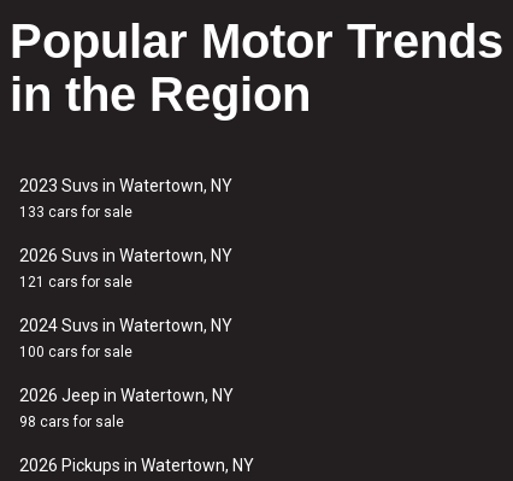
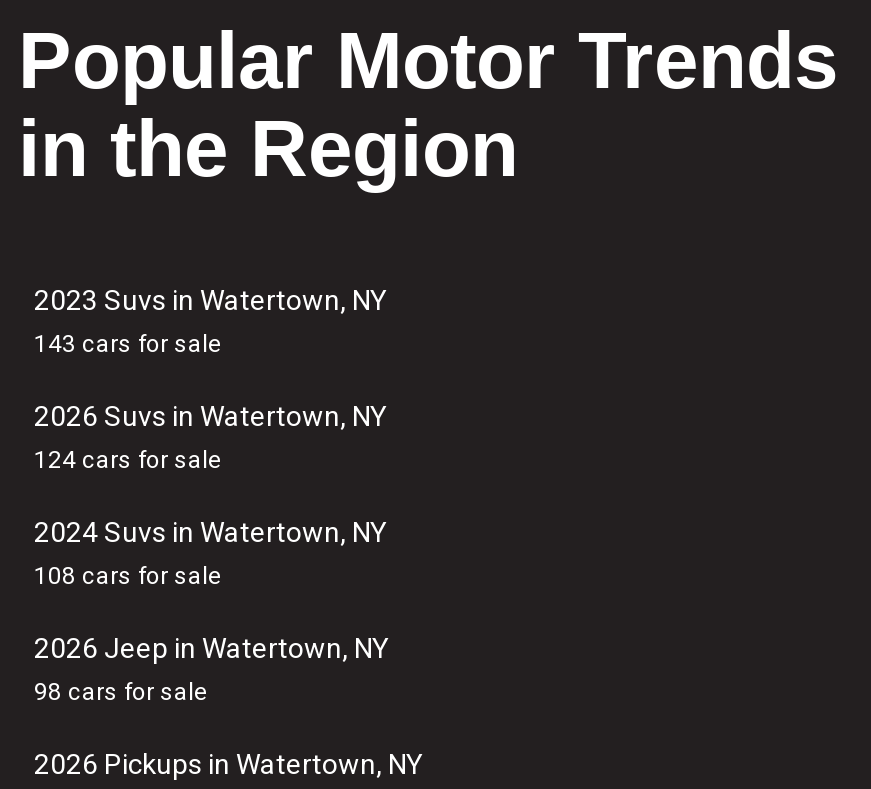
[19,204,132,221] 133 cars for sale -> [34,330,222,358] 143 cars for sale
[19,274,132,291] 121 cars for sale -> [34,446,222,474] 124 cars for sale
[19,344,132,360] 100 cars for sale -> [34,562,222,590] 108 cars for sale

